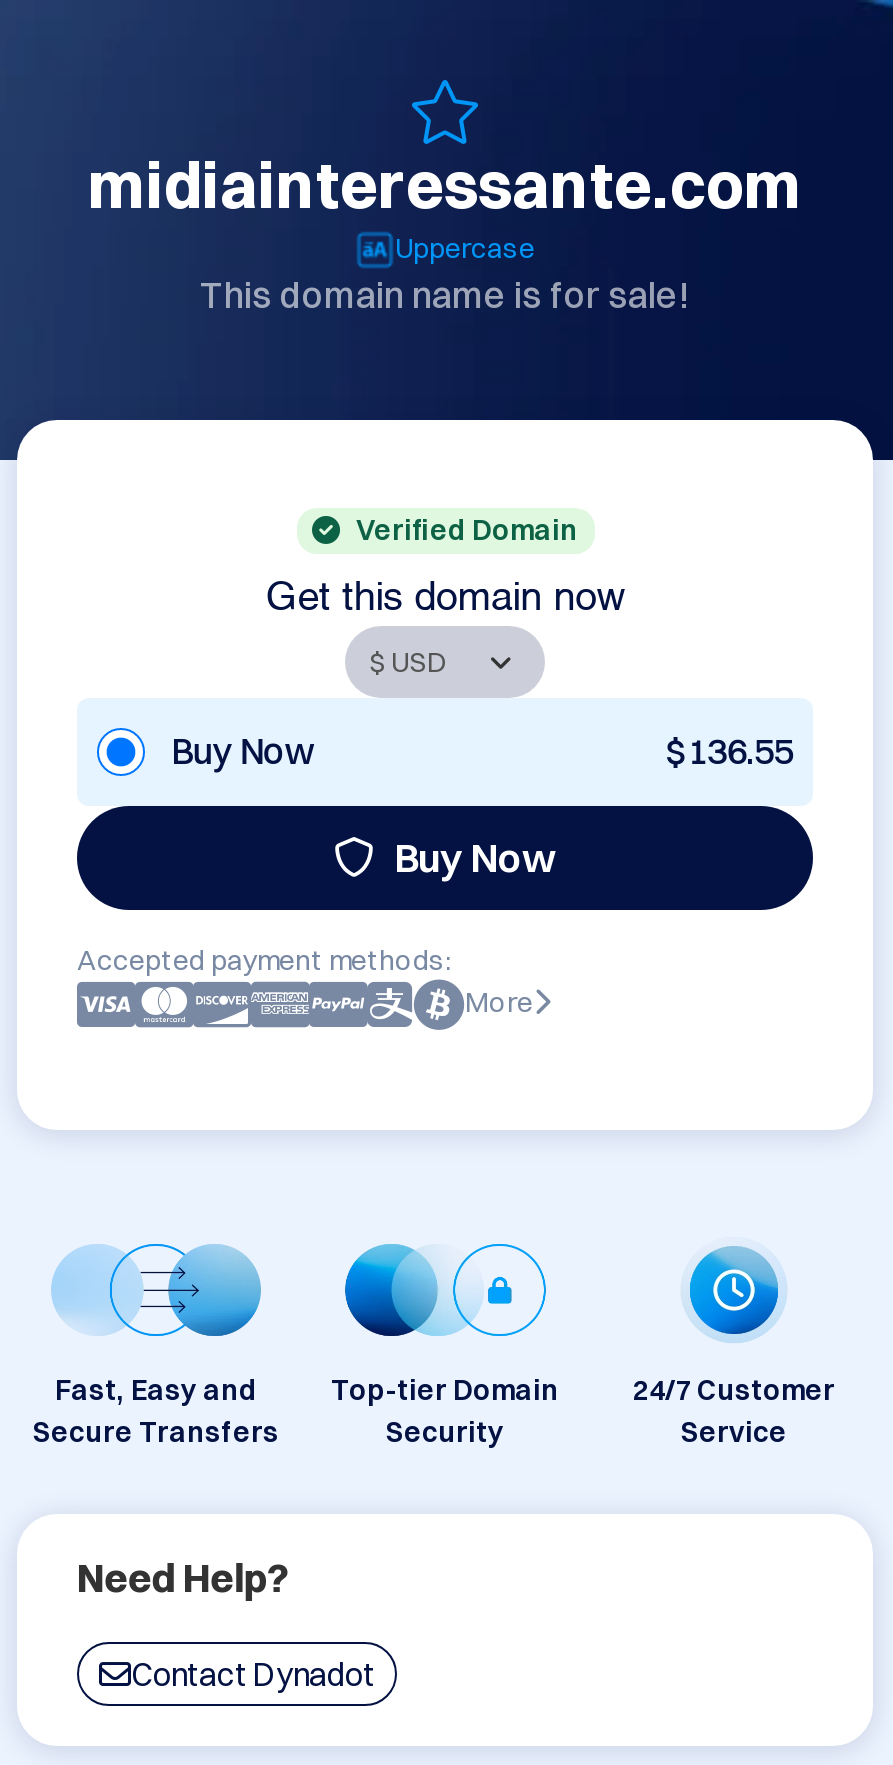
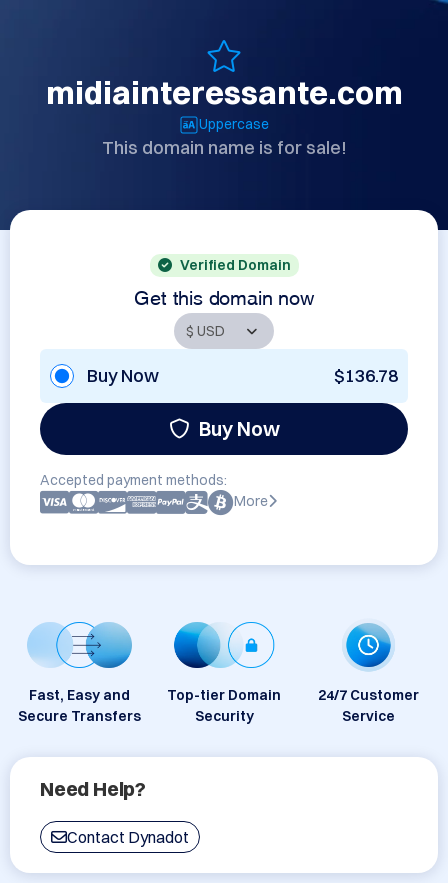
[665,728,793,774] $136.55 -> [334,364,398,387] $136.78

